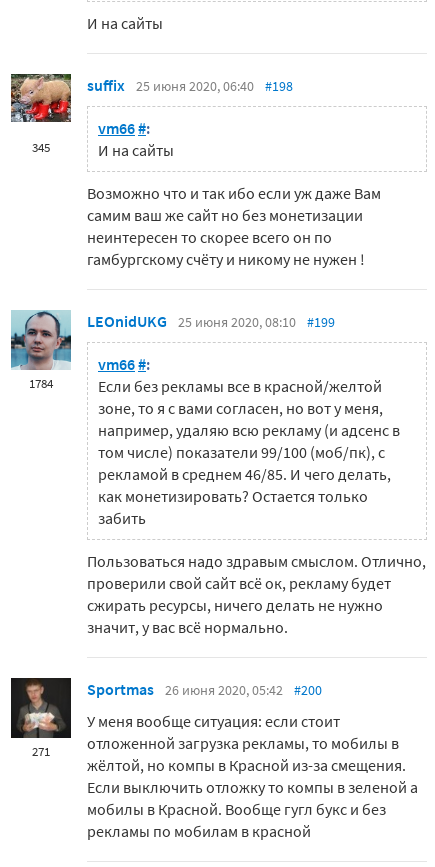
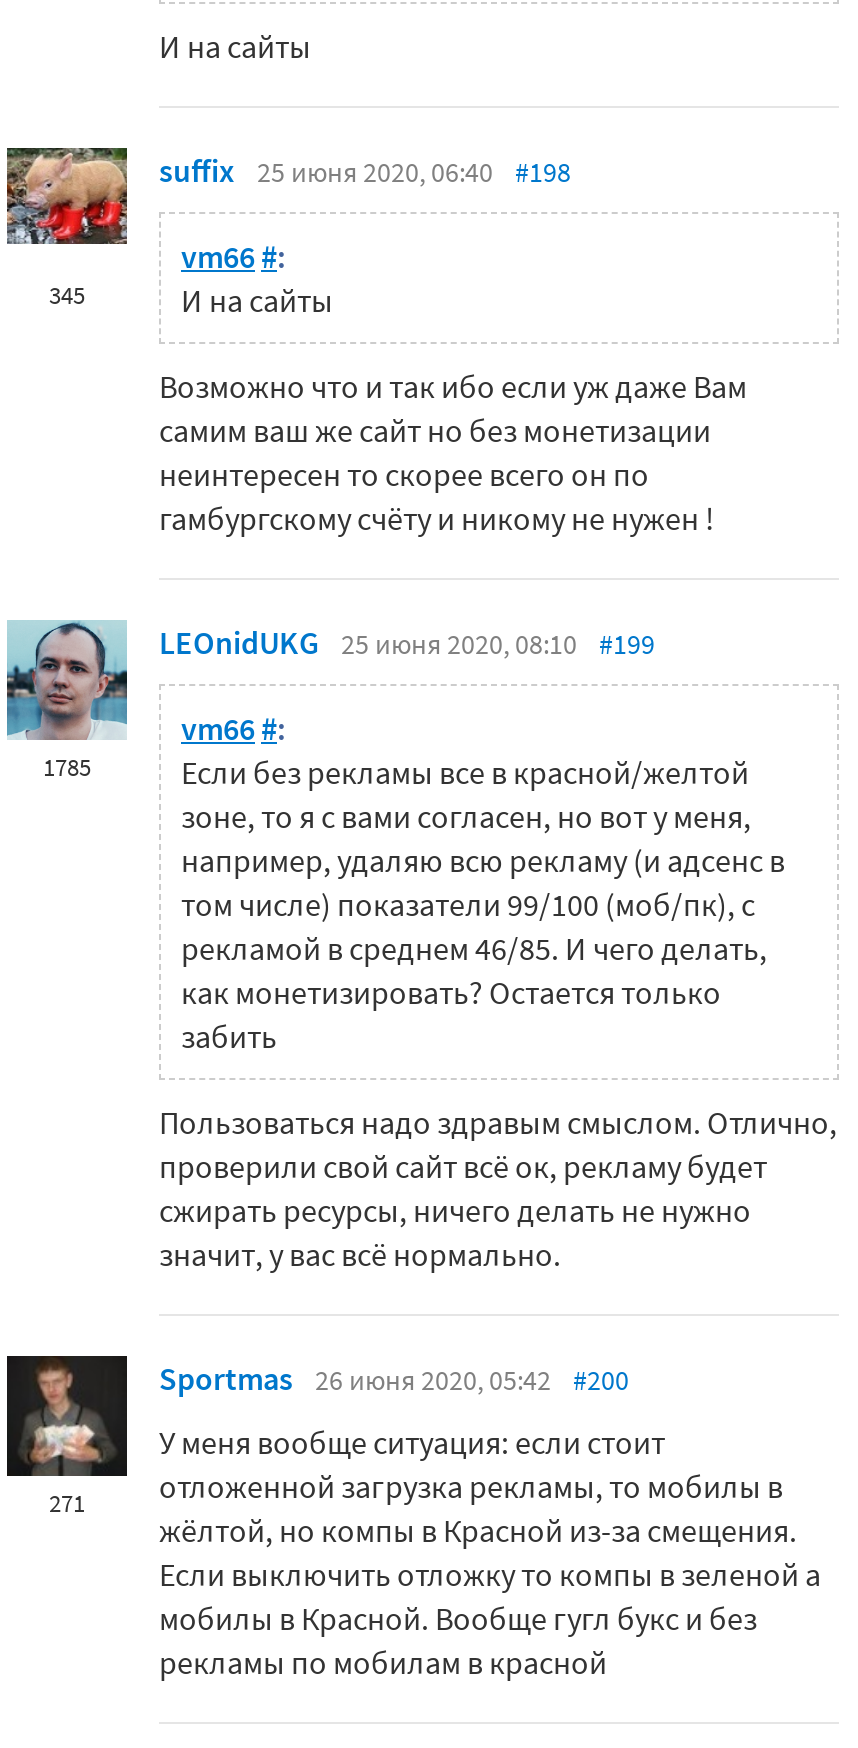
[29,376,53,391] 1784 -> [43,753,91,783] 1785

